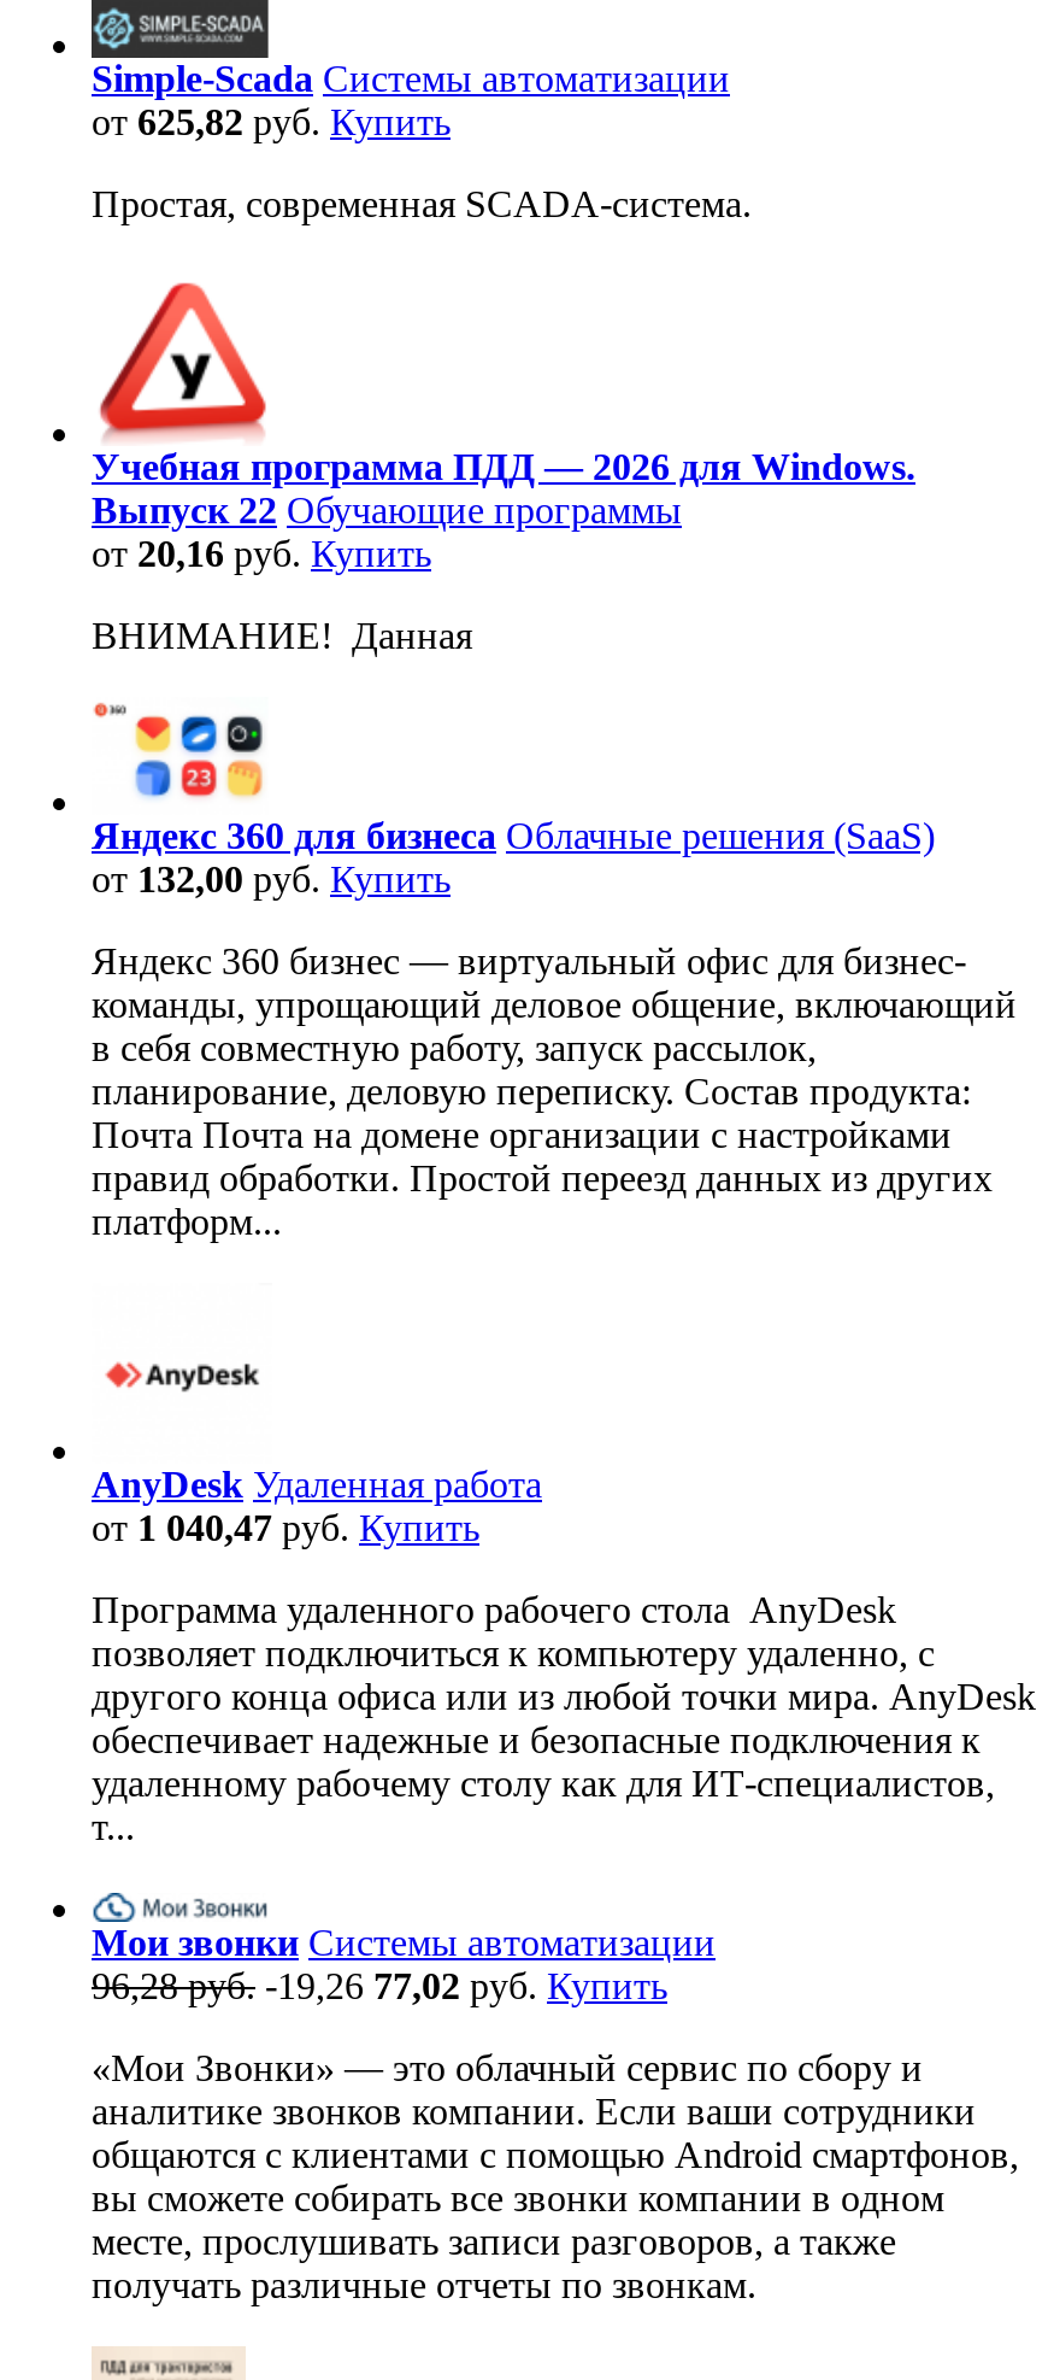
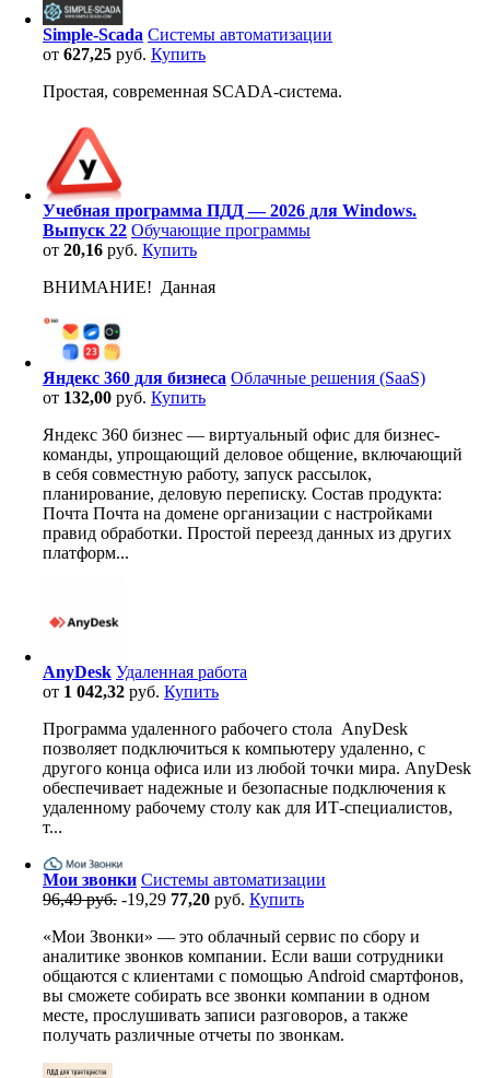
[92,102,451,143] от 625,82 руб. Купить -> [43,45,206,64] от 627,25 руб. Купить
[92,1508,479,1549] от 1 040,47 руб. Купить -> [43,683,219,701] от 1 042,32 руб. Купить
[92,1966,667,2007] 96,28 руб. -19,26 77,02 руб. Купить -> [43,890,304,909] 96,49 руб. -19,29 77,20 руб. Купить

